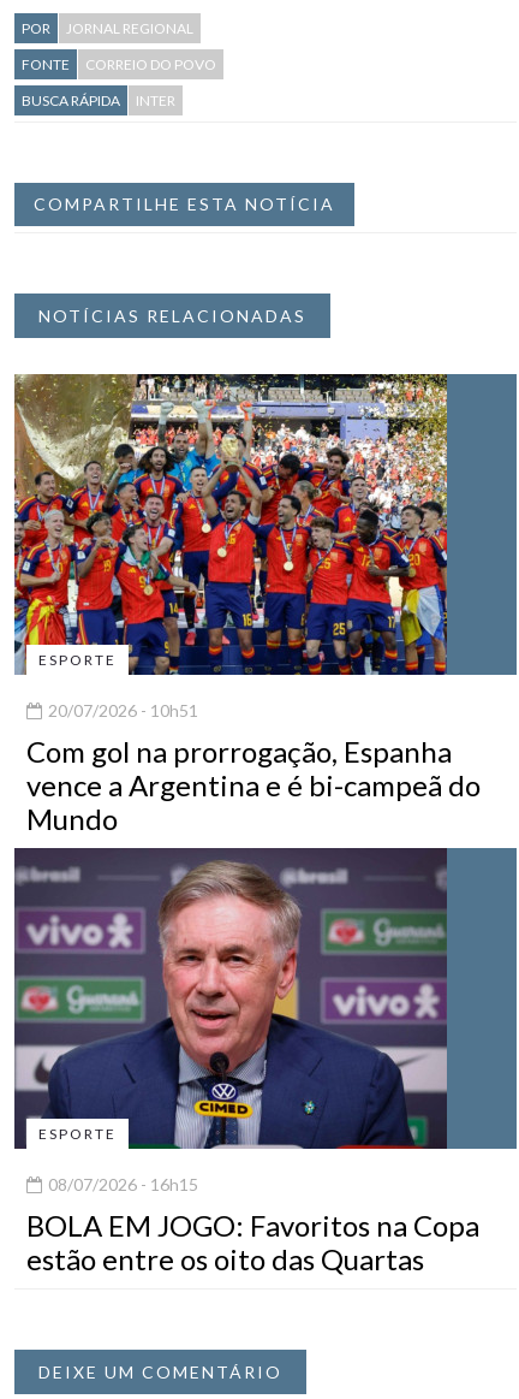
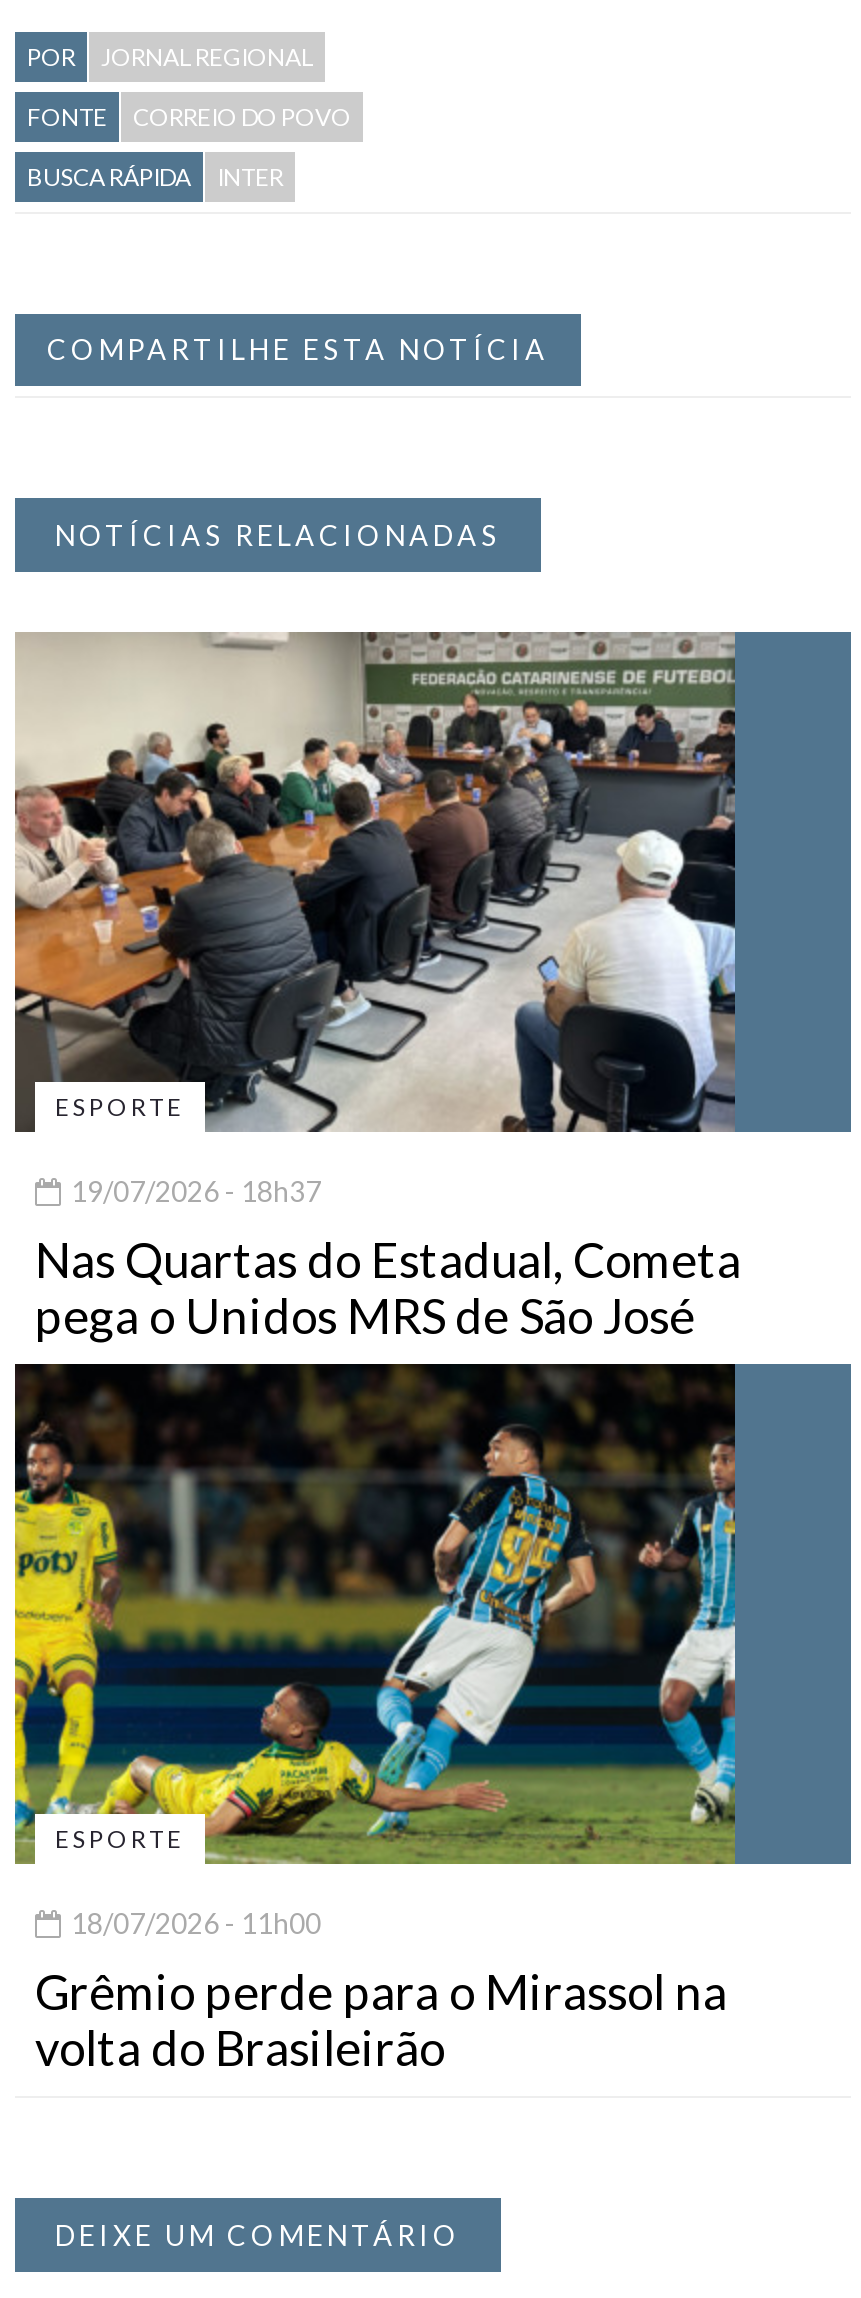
[13,373,481,836] [image] | 20/07/2026 - 10h51 | Com gol na prorrogação, Espanha | vence a Argentina e é bi-campeã do | Mundo -> [13,630,741,1344] [image] | 19/07/2026 - 18h37 | Nas Quartas do Estadual, Cometa | pega o Unidos MRS de São José
[13,848,479,1276] [image] | 08/07/2026 - 16h15 | BOLA EM JOGO: Favoritos na Copa | estão entre os oito das Quartas -> [13,1364,737,2076] [image] | 18/07/2026 - 11h00 | Grêmio perde para o Mirassol na | volta do Brasileirão

